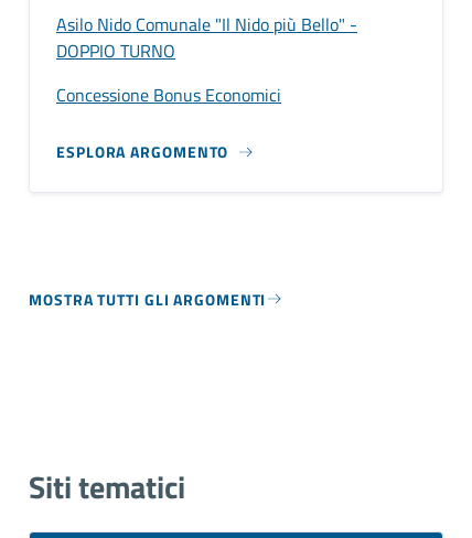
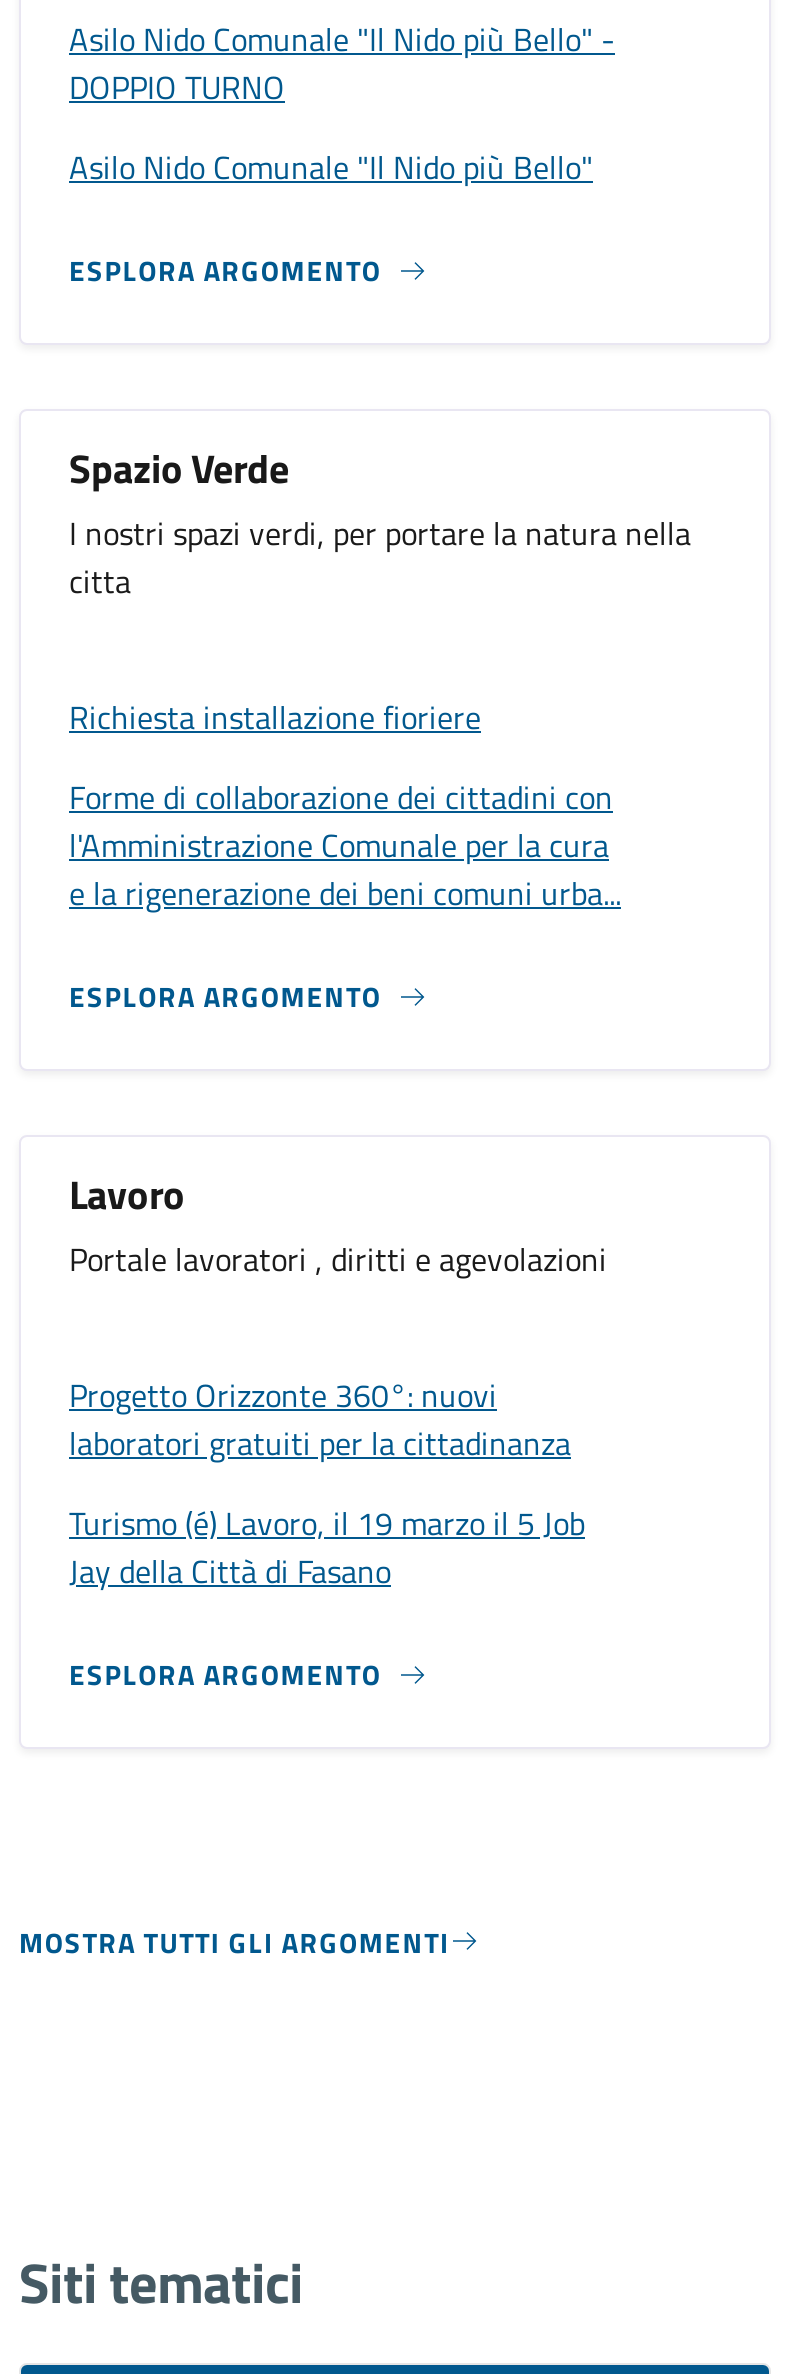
[56,81,281,107] Concessione Bonus Economici -> [69,142,691,1594] Asilo Nido Comunale "Il Nido più Bello" | ESPLORA ARGOMENTO | Spazio Verde | I nostri spazi verdi, per portare la natura nella | citta | Richiesta installazione fioriere | Forme di collaborazione dei cittadini con | l'Amministrazione Comunale per la cura | e la rigenerazione dei beni comuni urba... | ESPLORA ARGOMENTO | Lavoro | Portale lavoratori , diritti e agevolazioni | Progetto Orizzonte 360°: nuovi | laboratori gratuiti per la cittadinanza | Turismo (é) Lavoro, il 19 marzo il 5 Job | Jay della Città di Fasano

